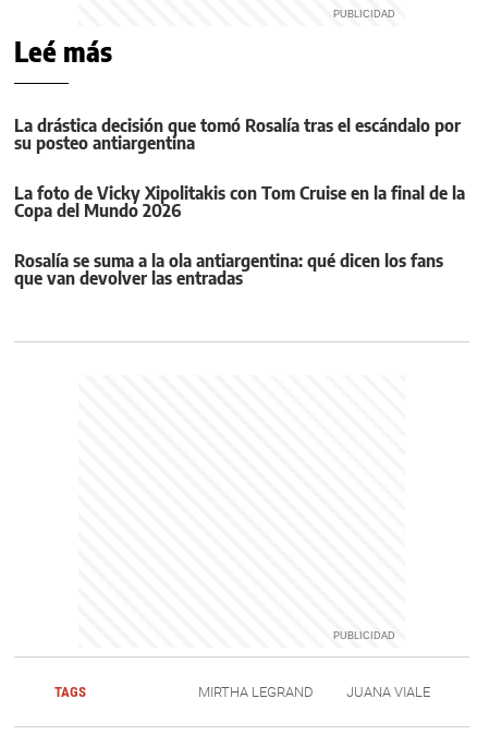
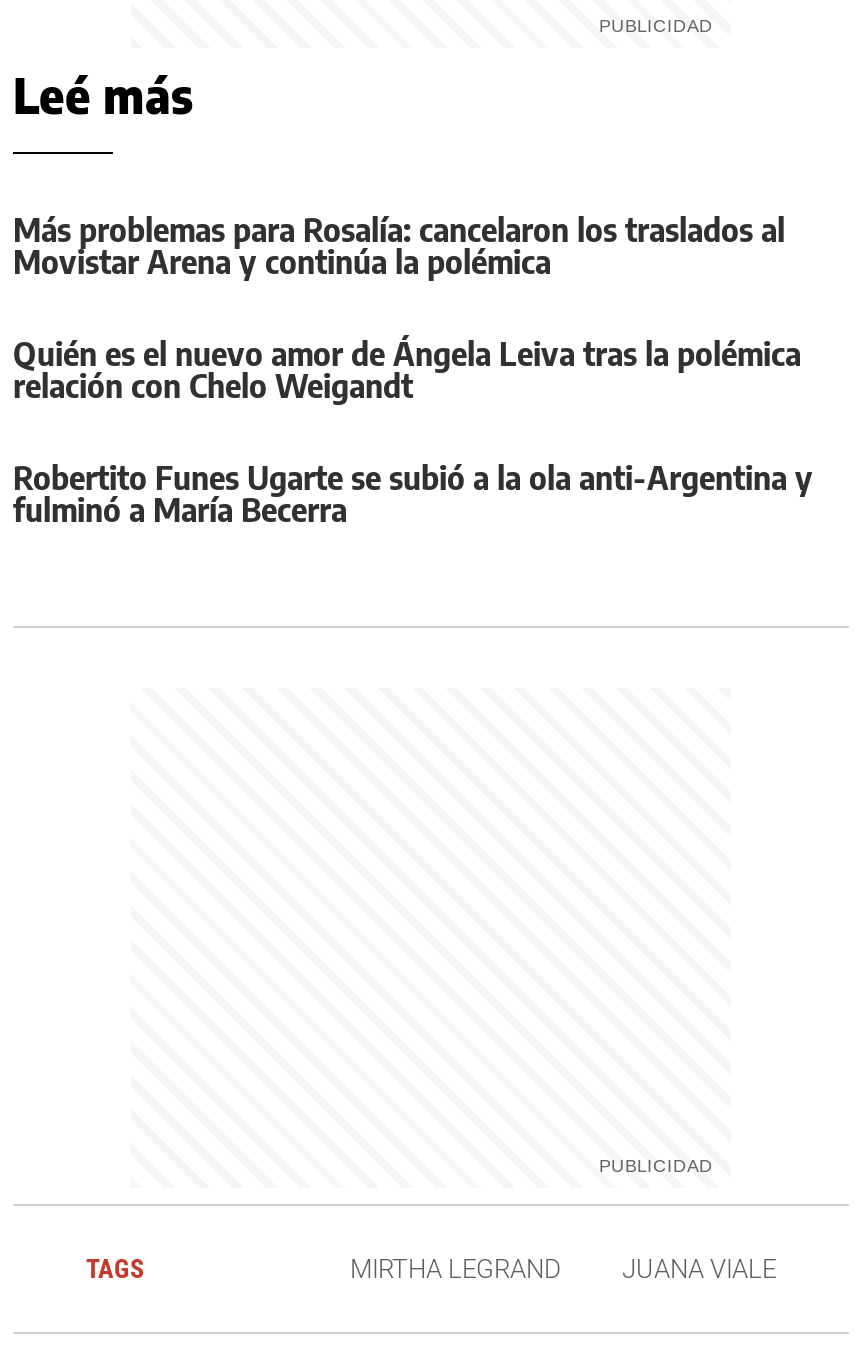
[14,115,461,154] La drástica decisión que tomó Rosalía tras el escándalo por | su posteo antiargentina -> [13,210,785,282] Más problemas para Rosalía: cancelaron los traslados al | Movistar Arena y continúa la polémica
[14,182,465,221] La foto de Vicky Xipolitakis con Tom Cruise en la final de la | Copa del Mundo 2026 -> [13,334,801,406] Quién es el nuevo amor de Ángela Leiva tras la polémica | relación con Chelo Weigandt
[14,250,443,289] Rosalía se suma a la ola antiargentina: qué dicen los fans | que van devolver las entradas -> [13,458,813,530] Robertito Funes Ugarte se subió a la ola anti-Argentina y | fulminó a María Becerra

